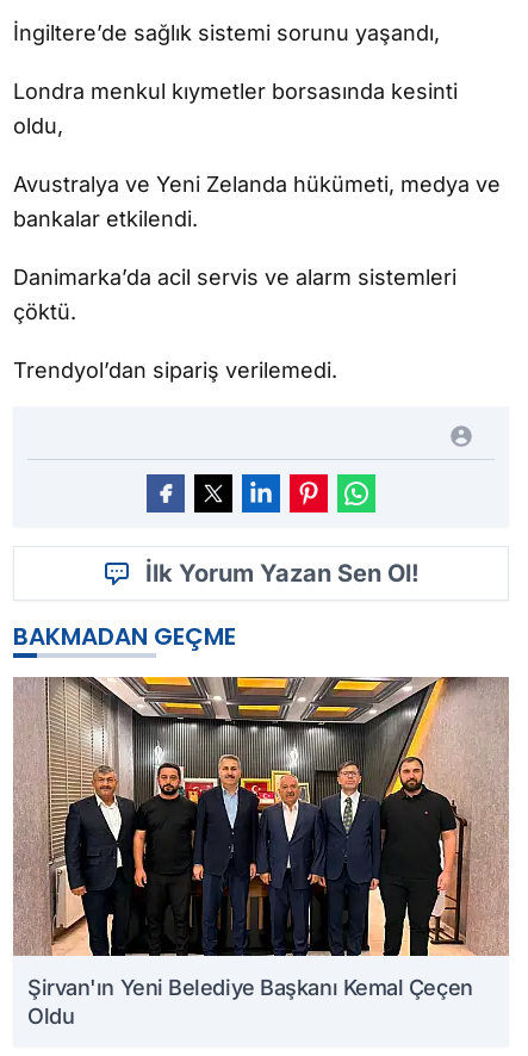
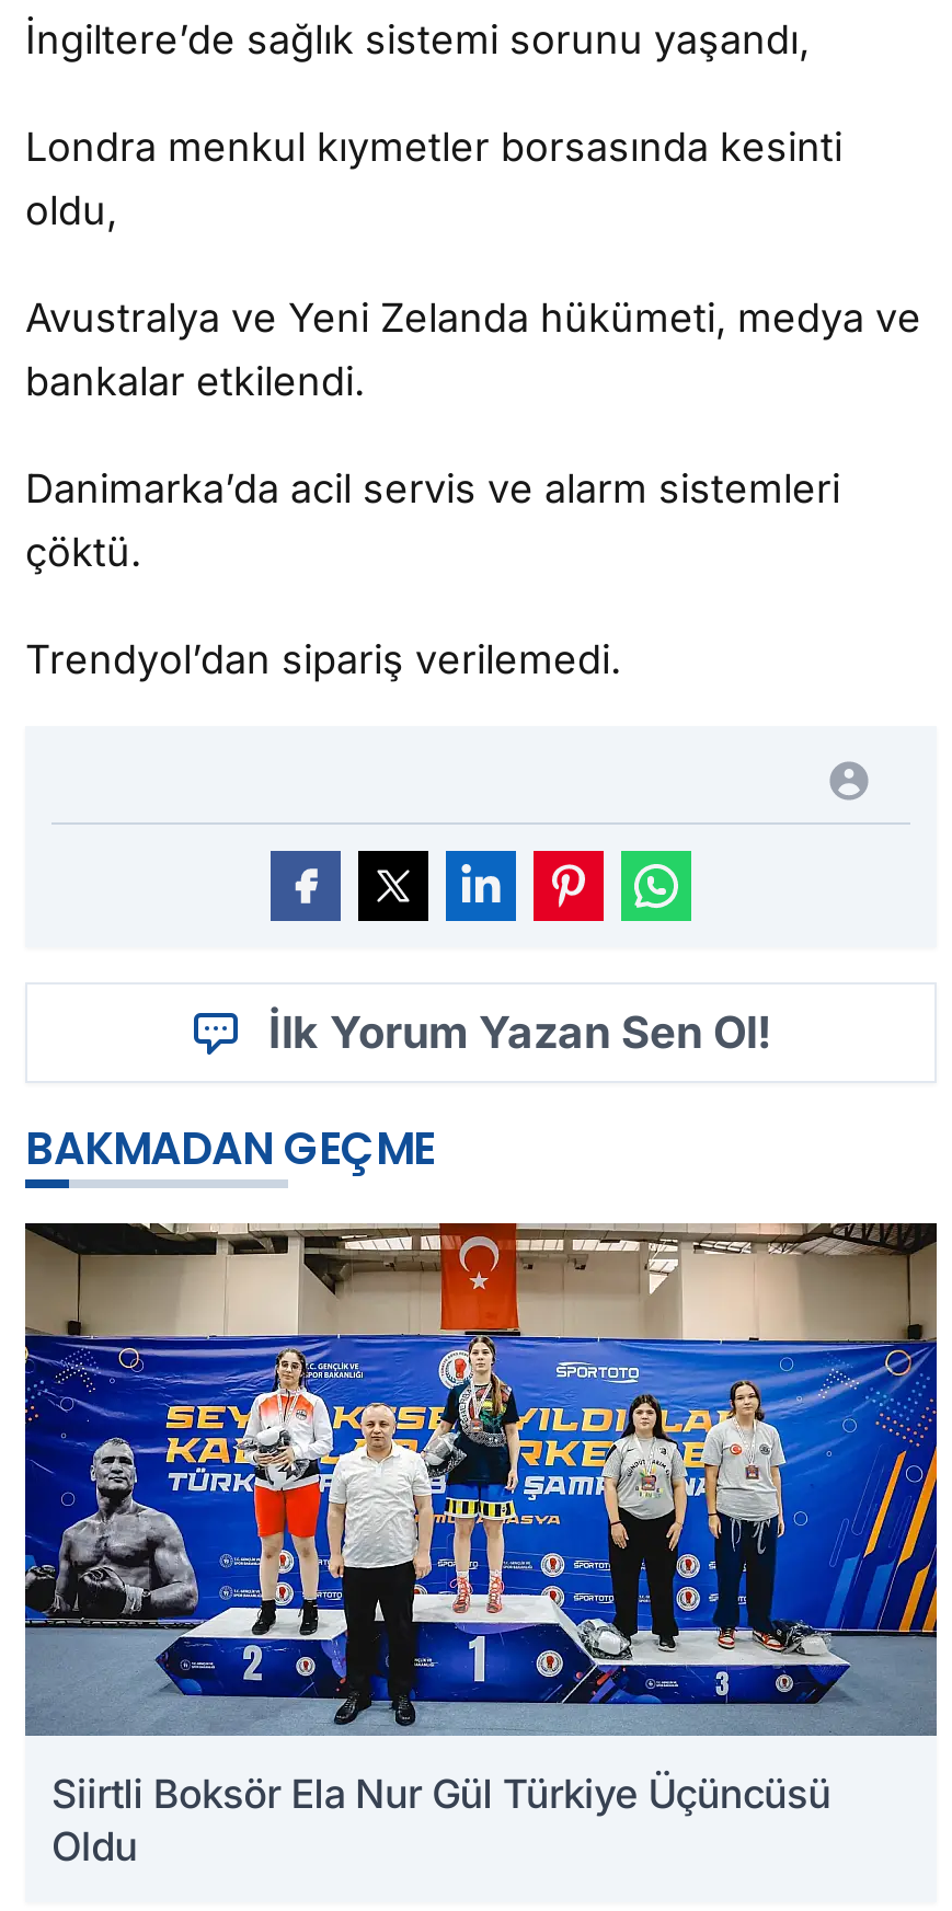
[12,676,509,1000] [image] | Şirvan'ın Yeni Belediye Başkanı Kemal Çeçen -> [23,1221,939,1817] [image] | Siirtli Boksör Ela Nur Gül Türkiye Üçüncüsü

